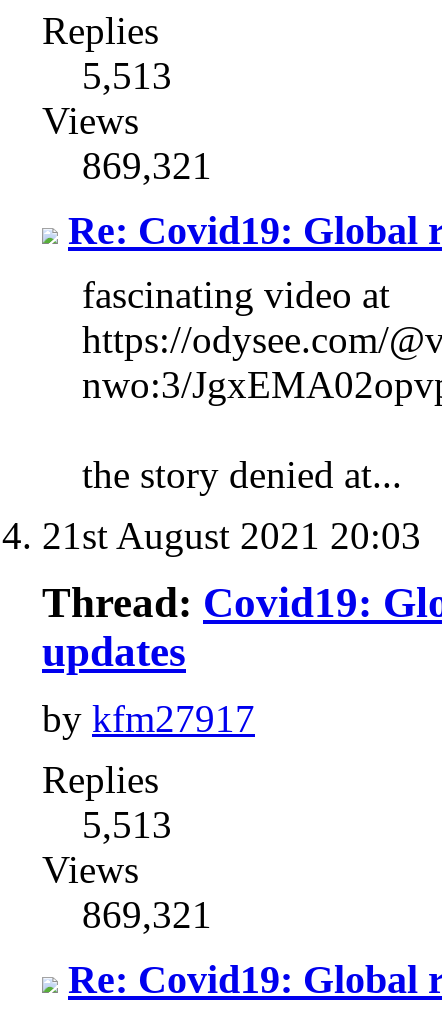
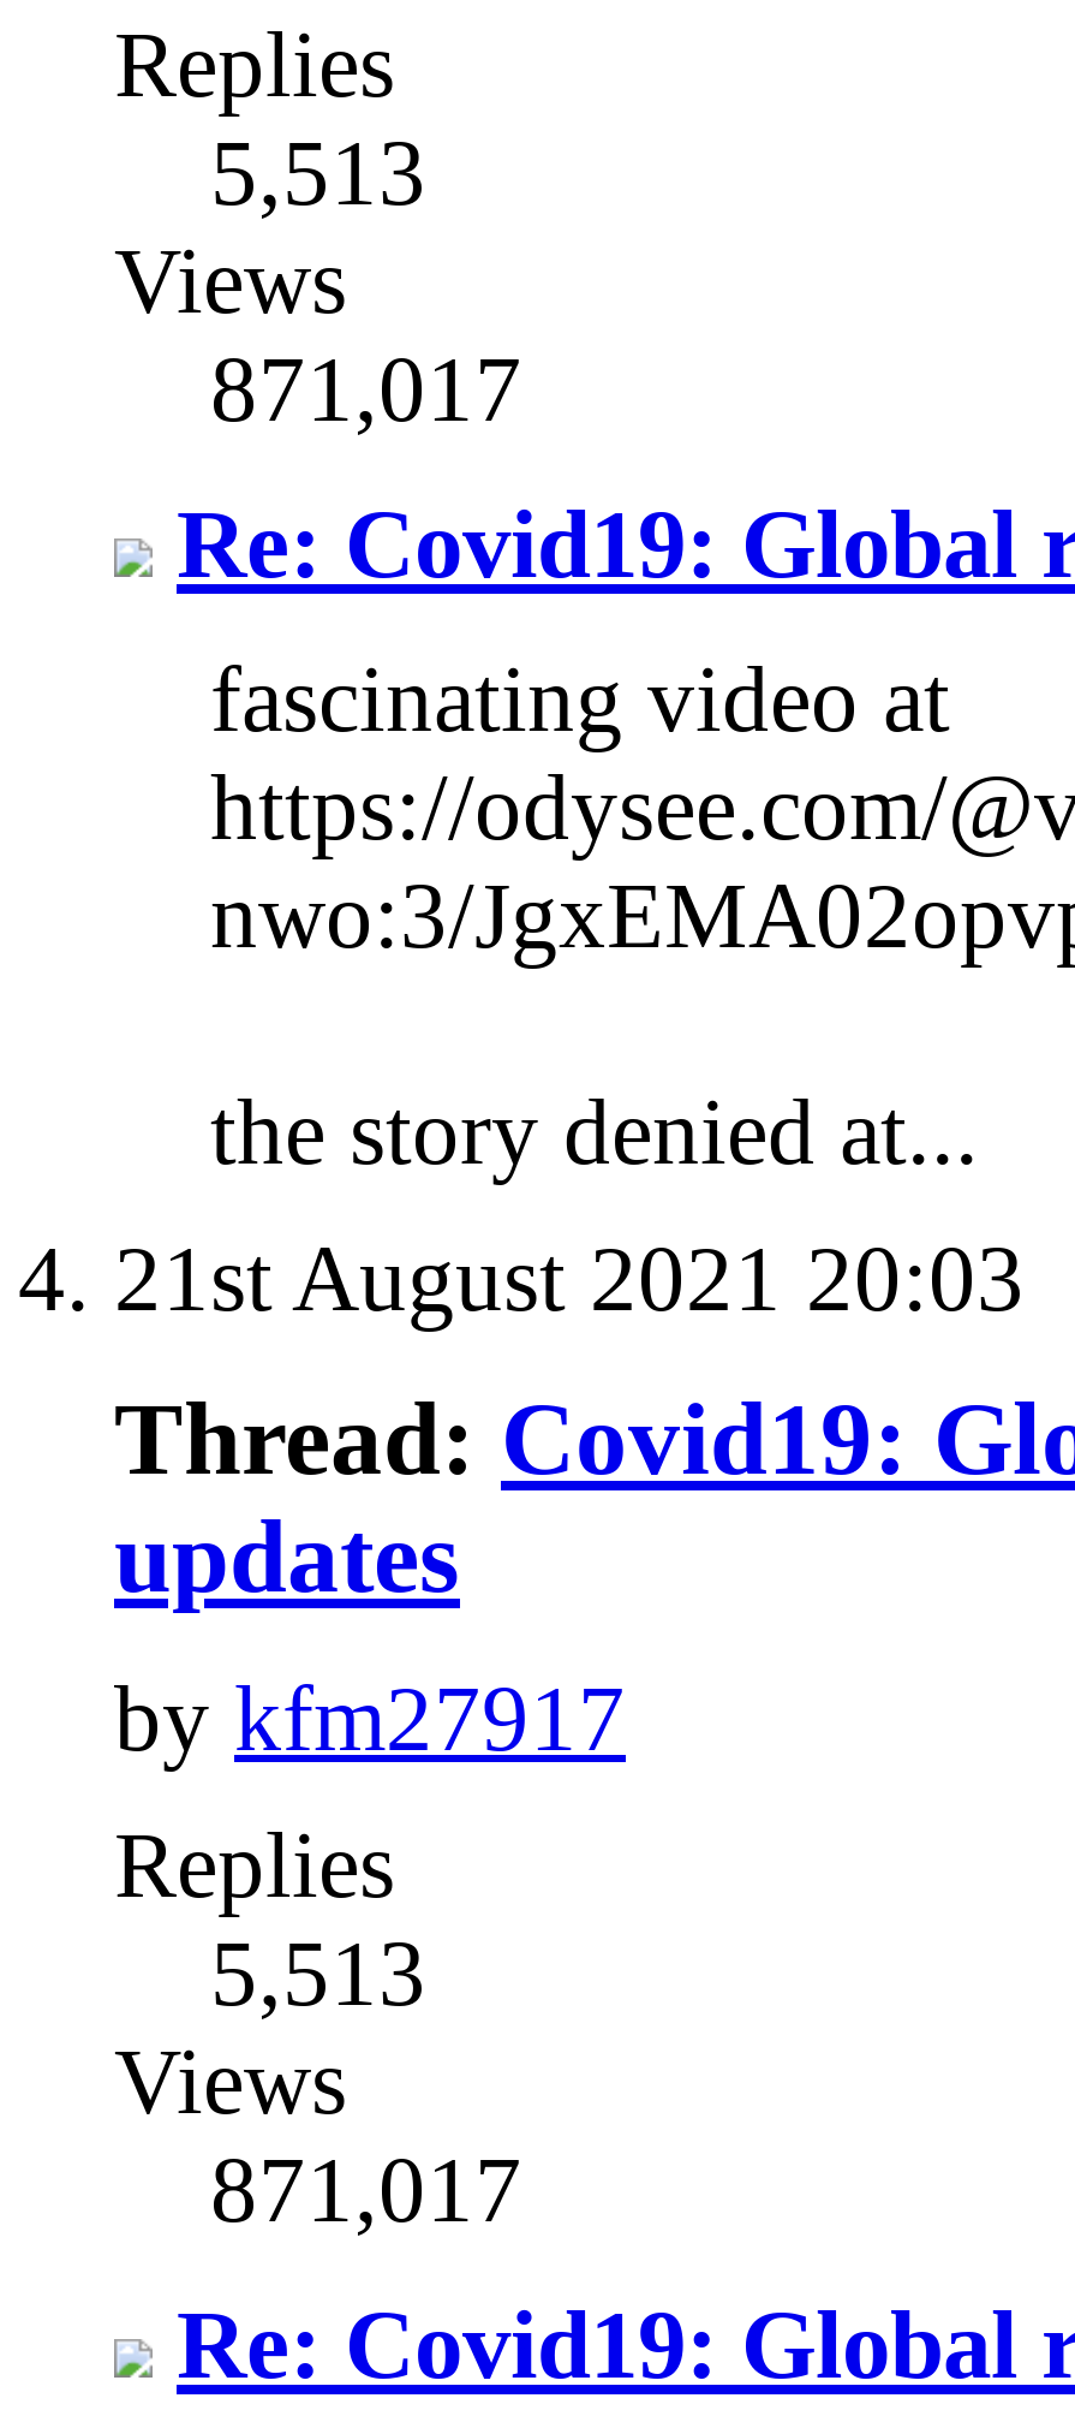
[82,144,212,187] 869,321 -> [210,337,522,440] 871,017
[82,893,212,936] 869,321 -> [210,2138,522,2241] 871,017

